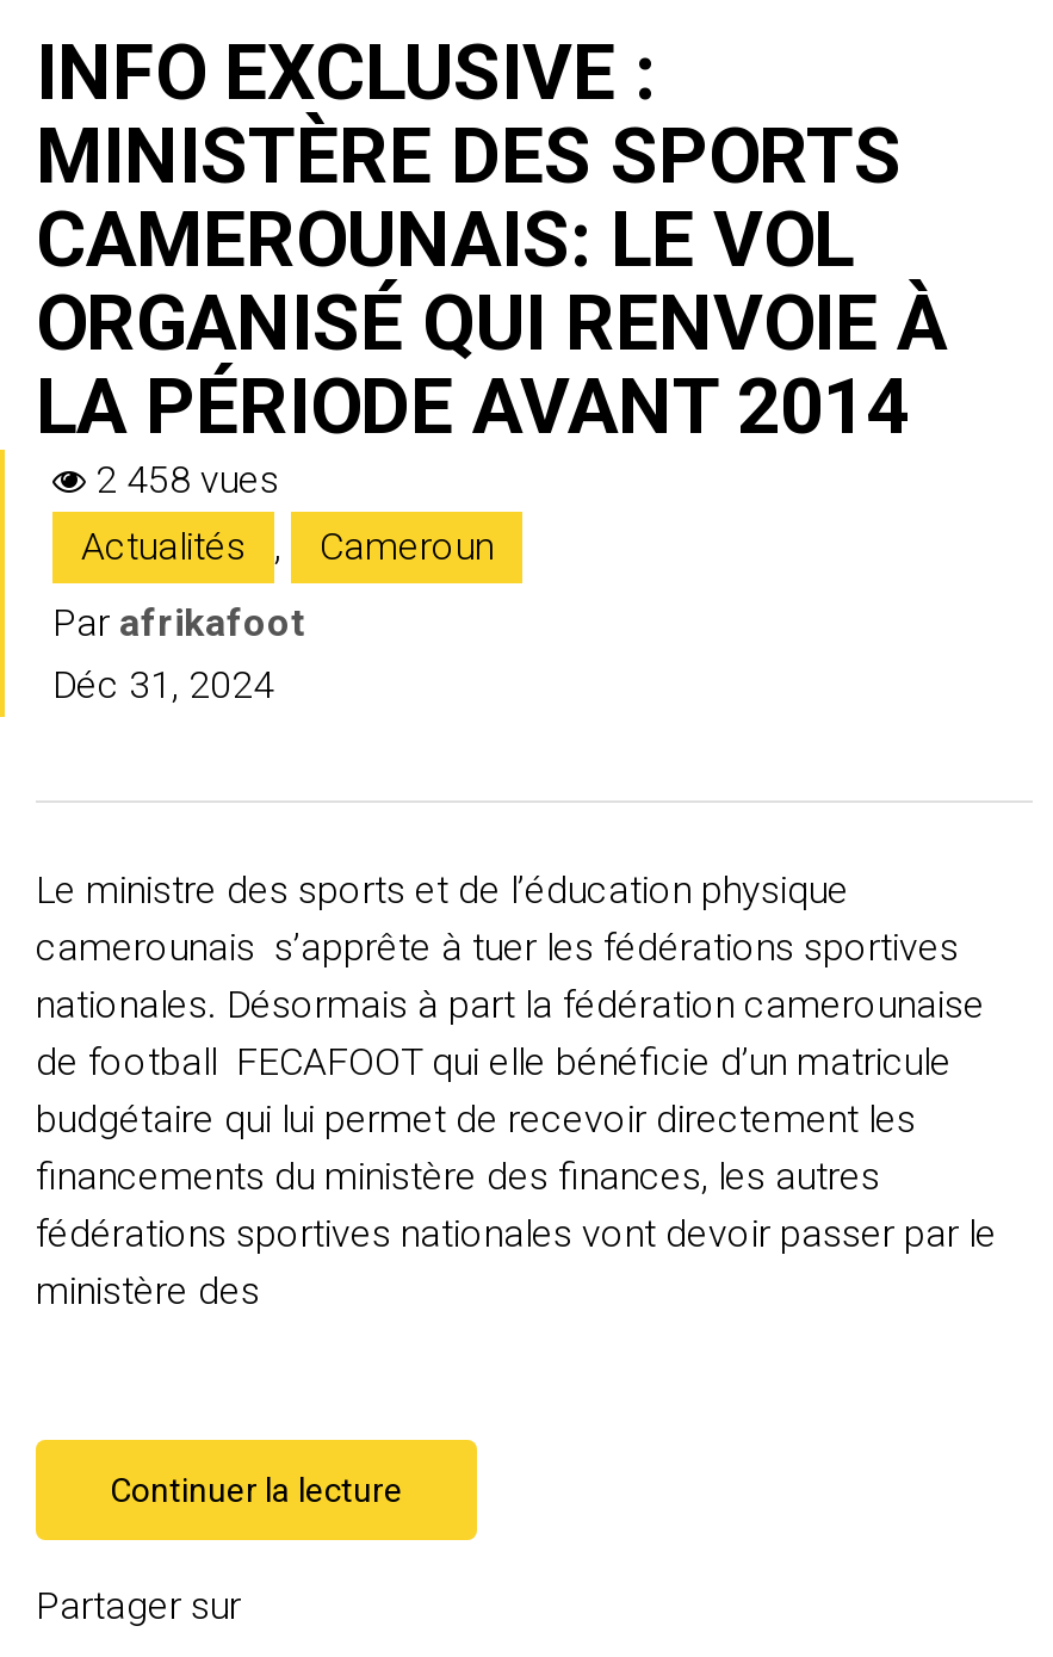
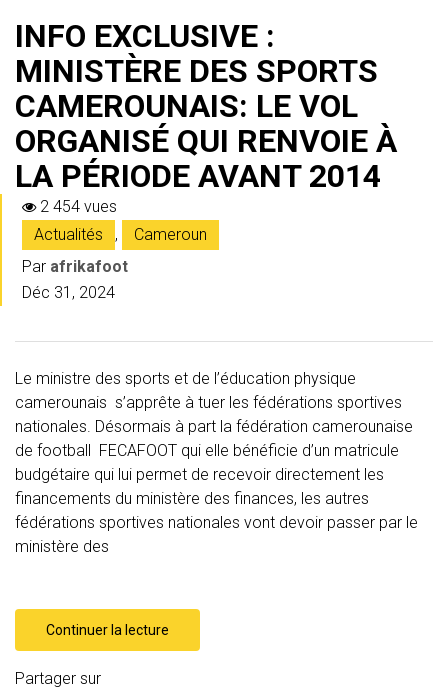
[86,457,279,502] 2 458 vues -> [36,197,117,216] 2 454 vues

